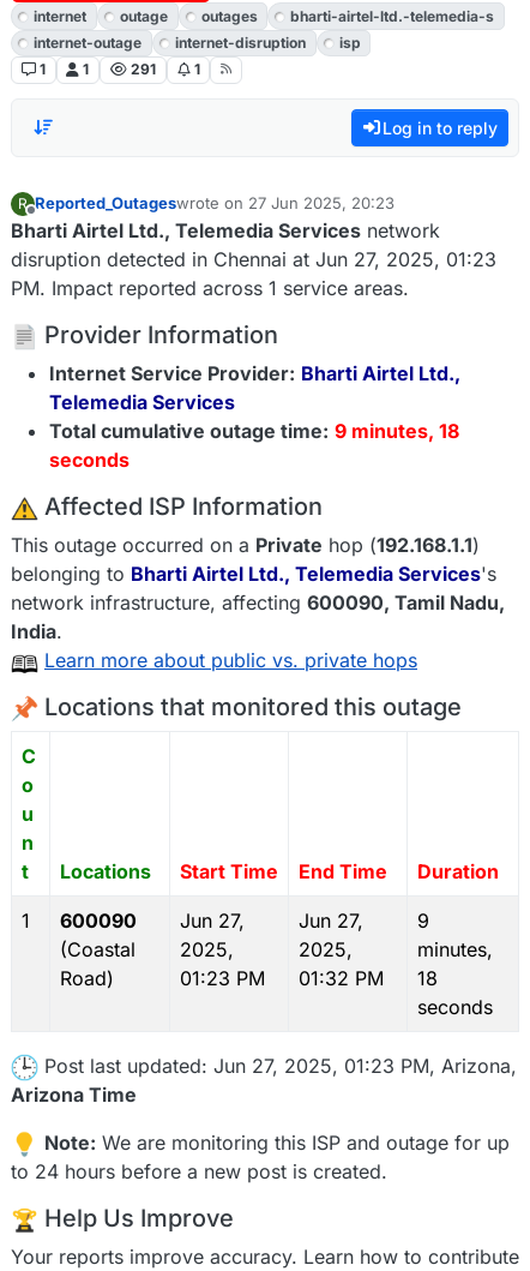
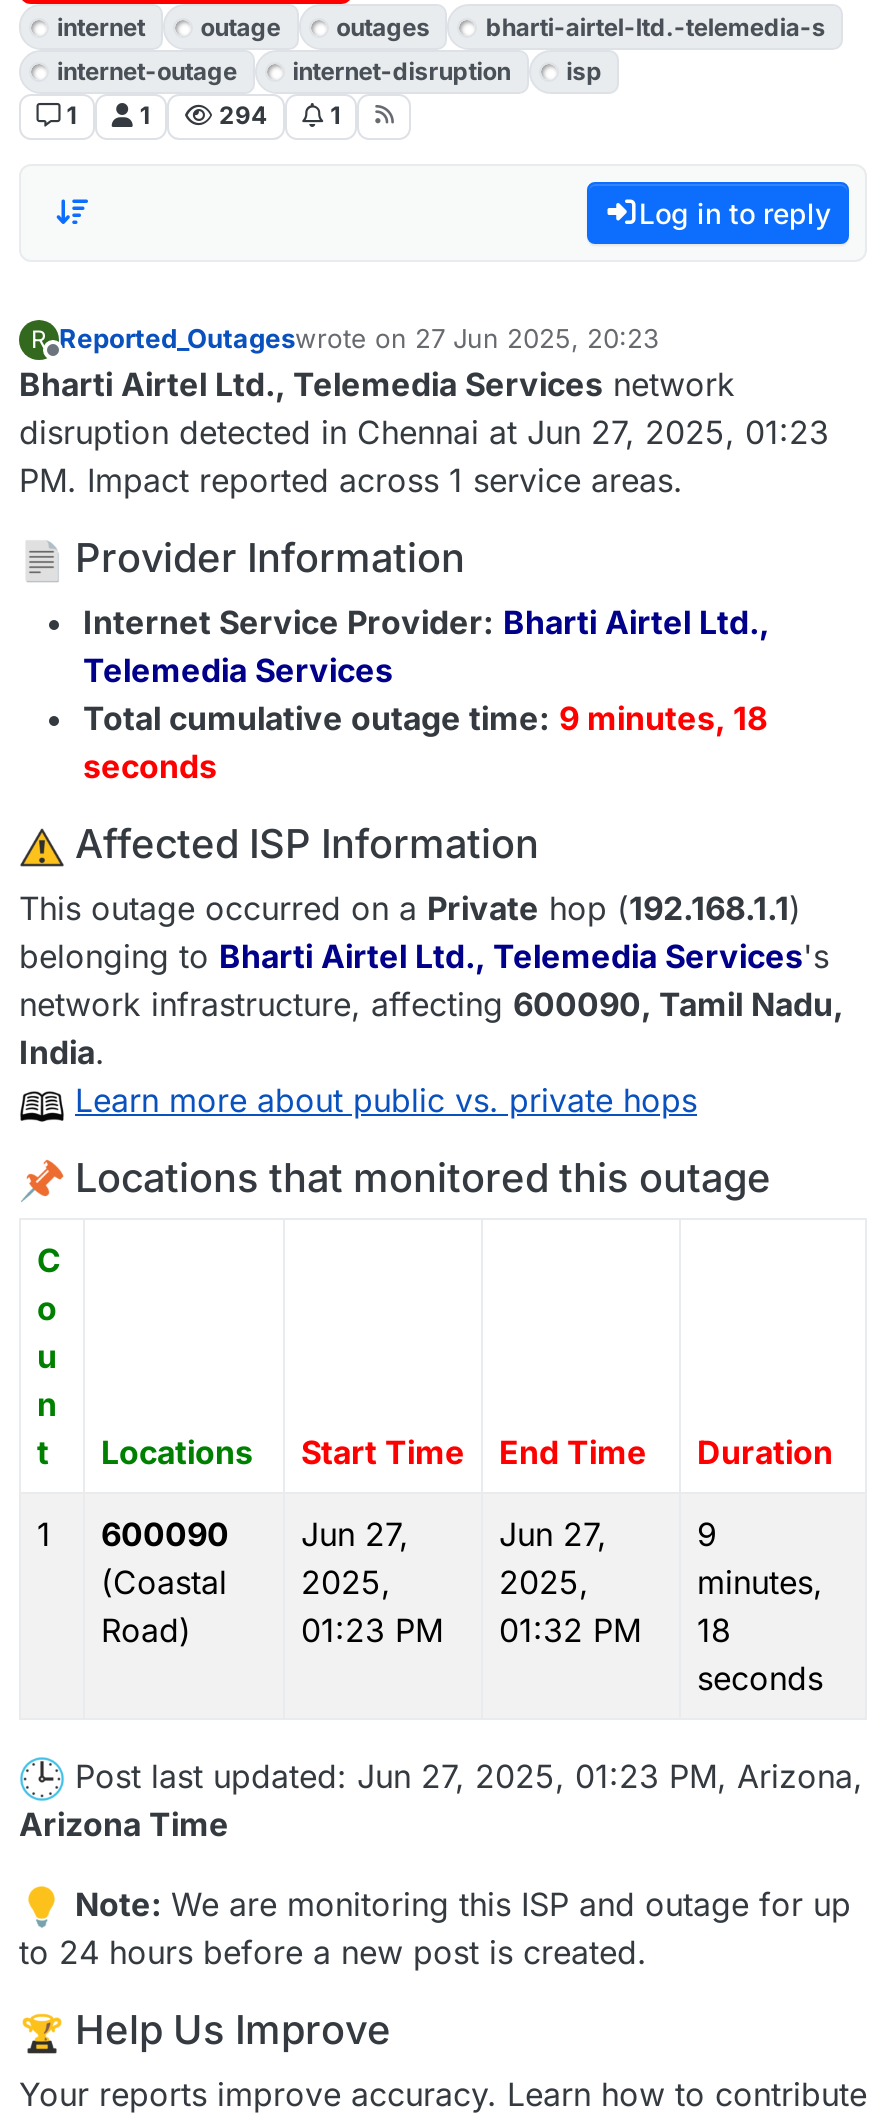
[131,60,156,78] 291 -> [219,101,267,131] 294

